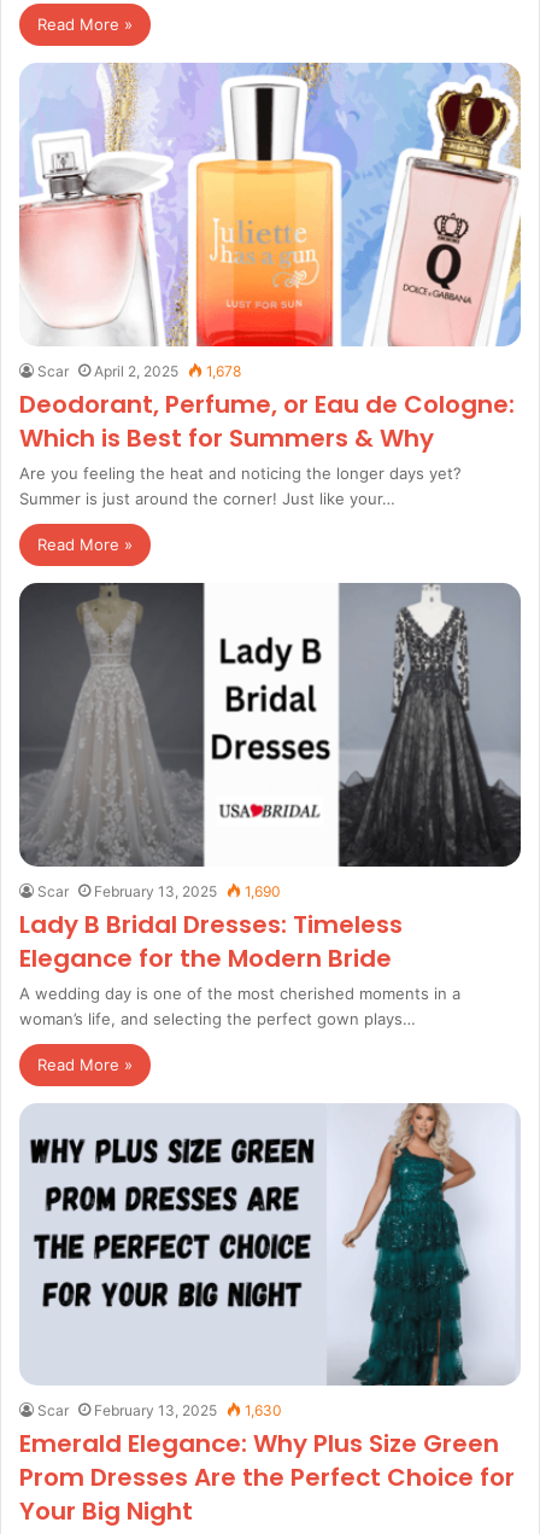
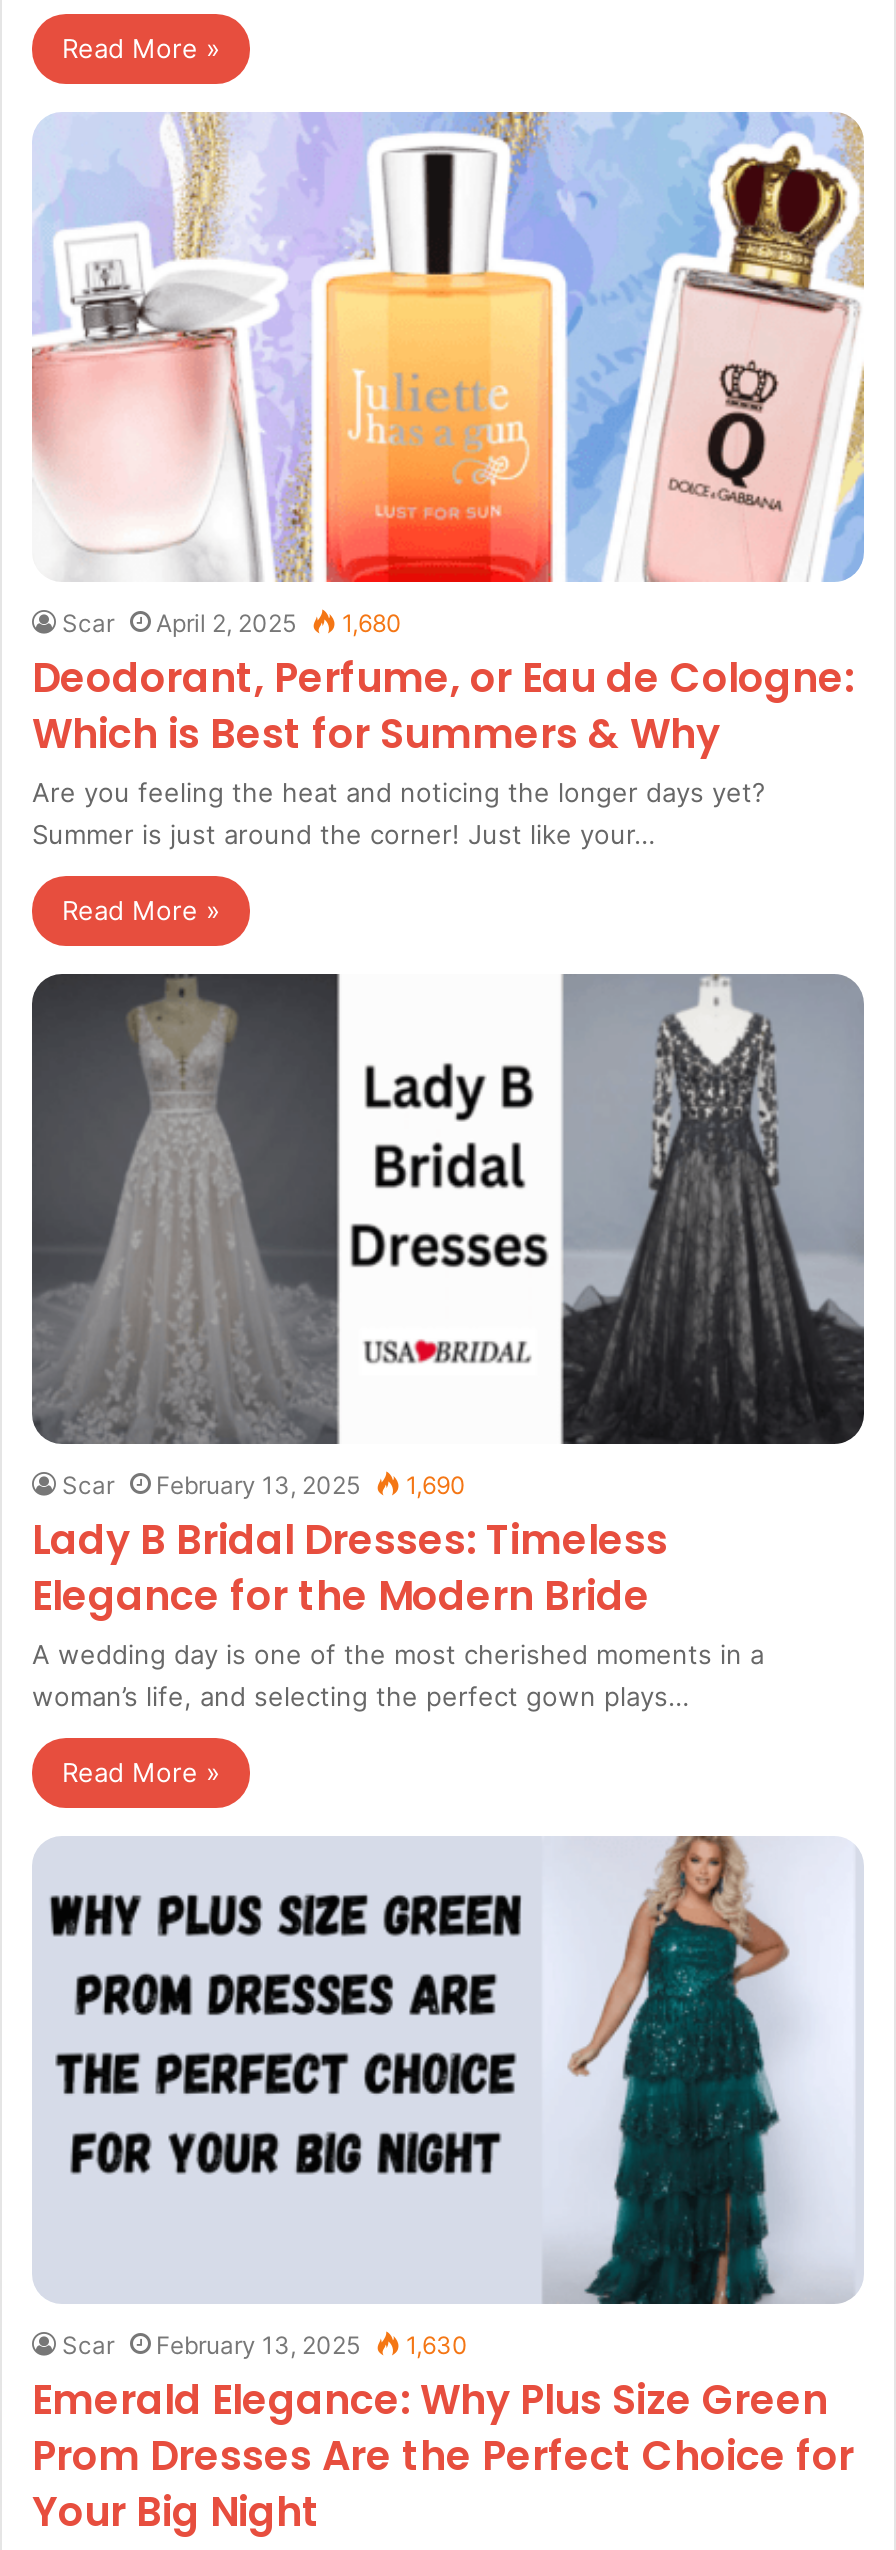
[37,362,241,380] Scar April 2, 2025 1,678 -> [62,608,402,638] Scar April 2, 2025 1,680

